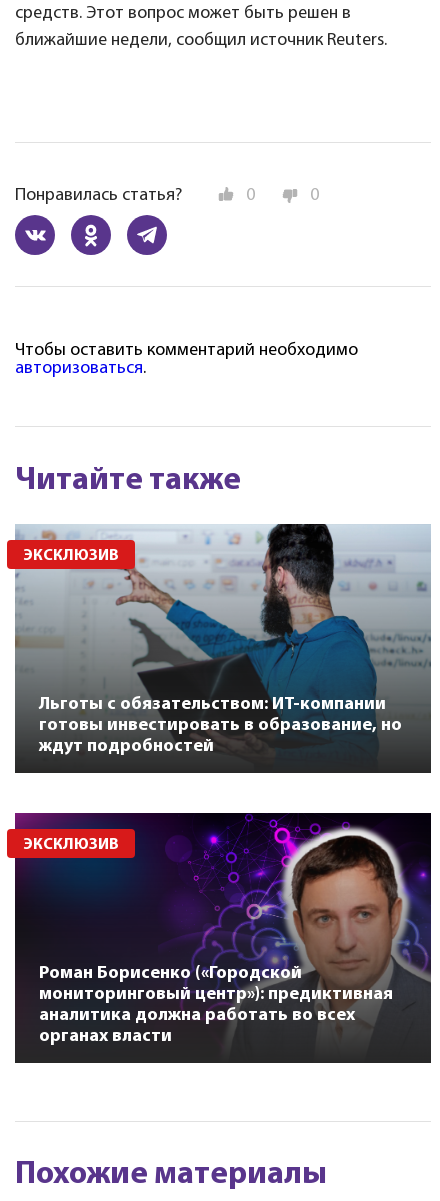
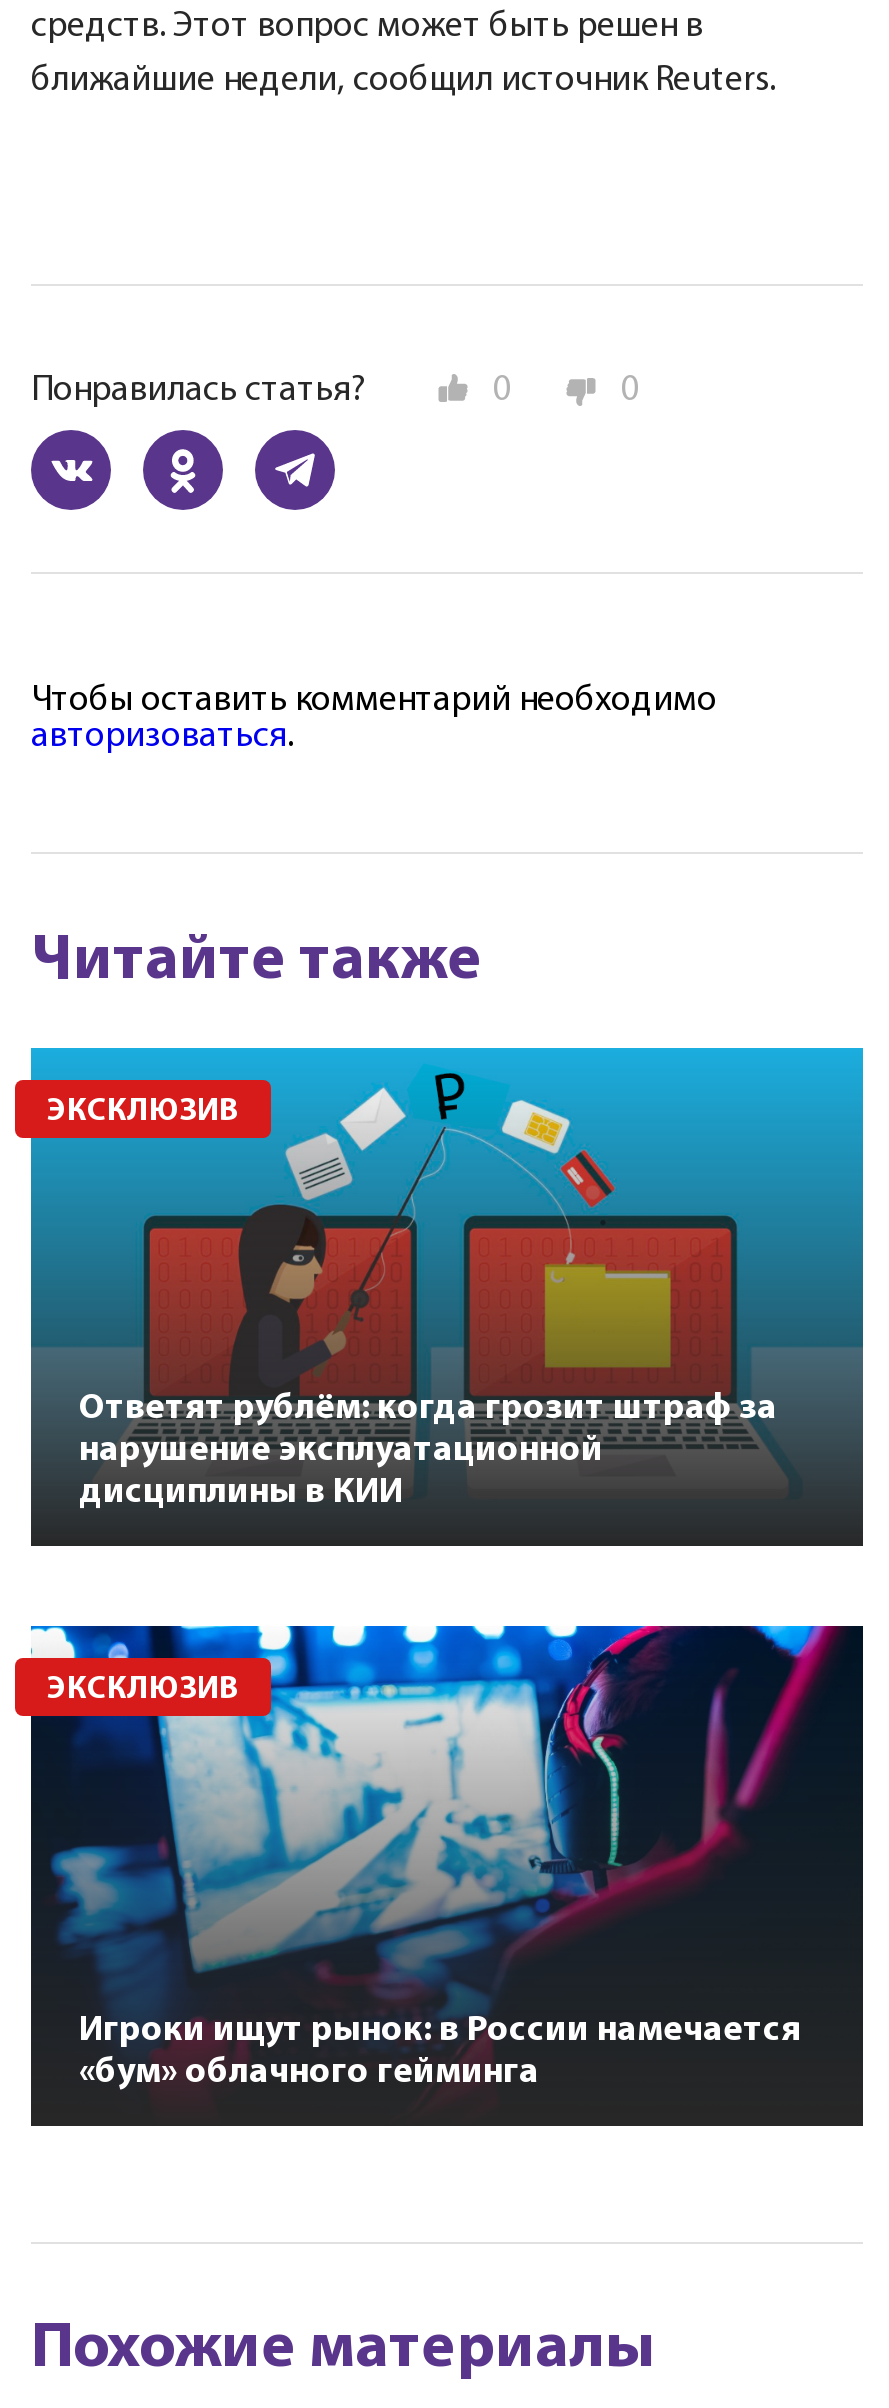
[15,523,431,756] [image] | Льготы с обязательством: ИТ-компании | готовы инвестировать в образование, но | ждут подробностей -> [29,1046,865,1512] [image] | Ответят рублём: когда грозит штраф за | нарушение эксплуатационной | дисциплины в КИИ
[14,812,431,1046] [image] | Роман Борисенко («Городской | мониторинговый центр»): предиктивная | аналитика должна работать во всех | органах власти -> [31,1624,863,2091] [image] | Игроки ищут рынок: в России намечается | «бум» облачного гейминга

